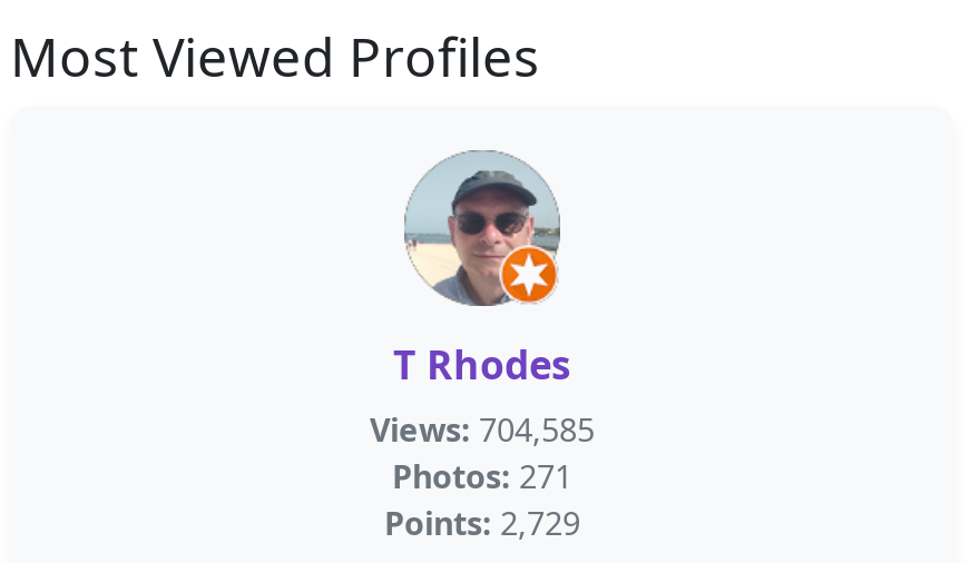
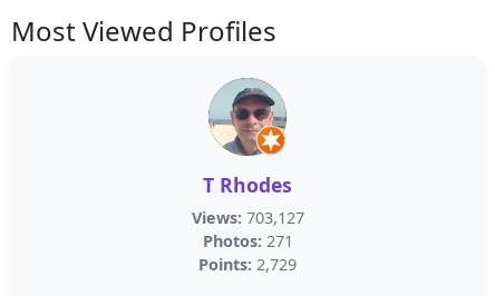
[370,408,595,451] Views: 704,585 -> [191,207,304,228] Views: 703,127

